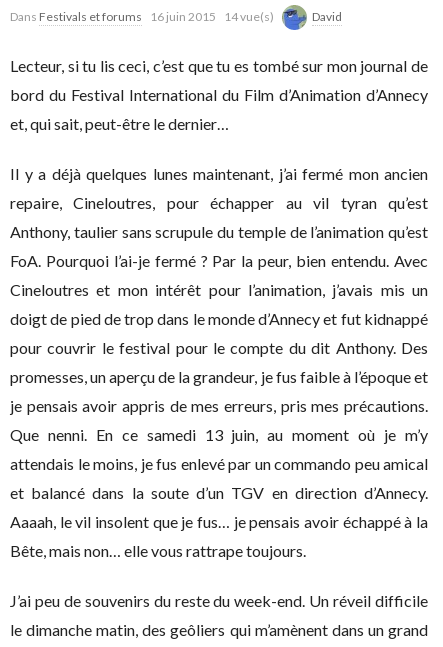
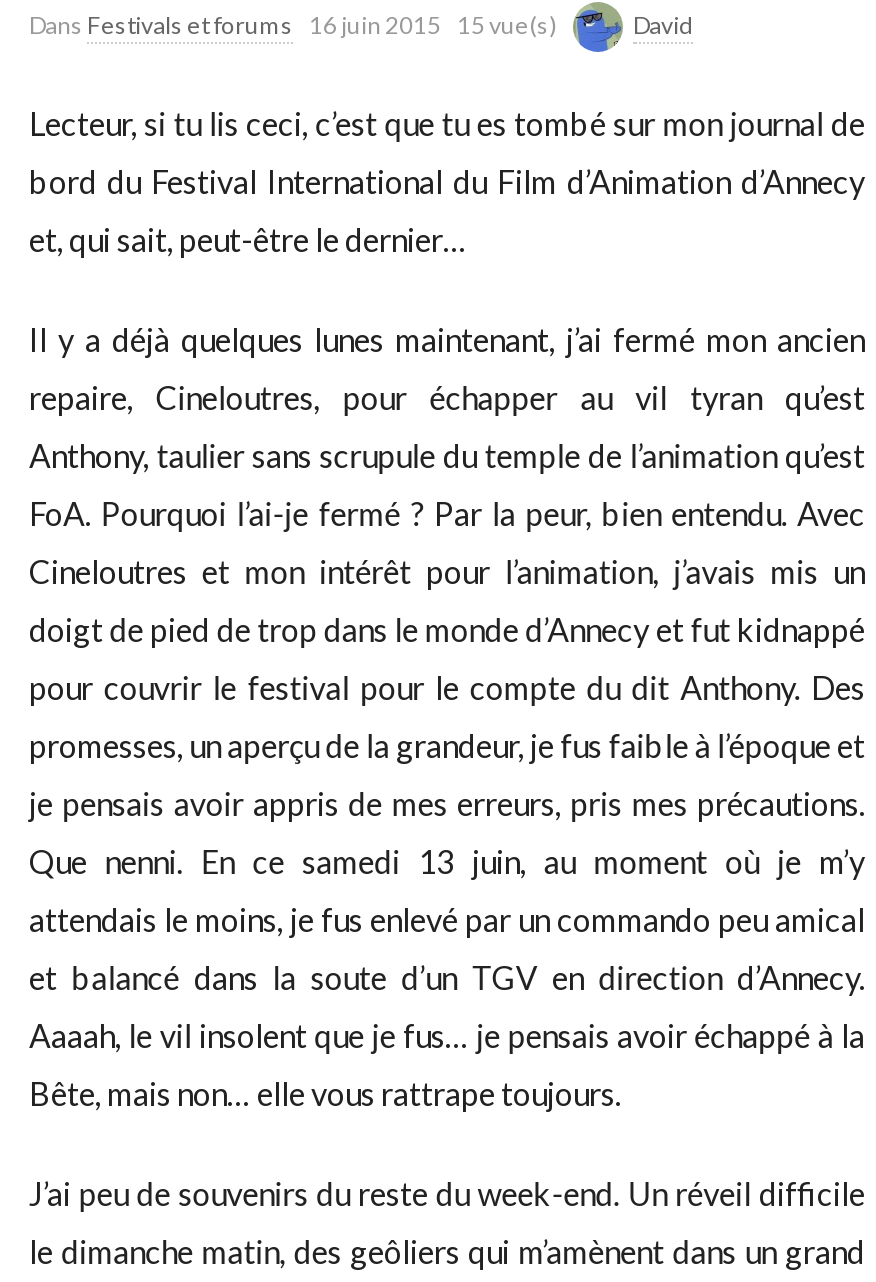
[10,9,274,24] Dans Festivals et forums 16 juin 2015 14 vue(s) -> [29,10,557,40] Dans Festivals et forums 16 juin 2015 15 vue(s)

